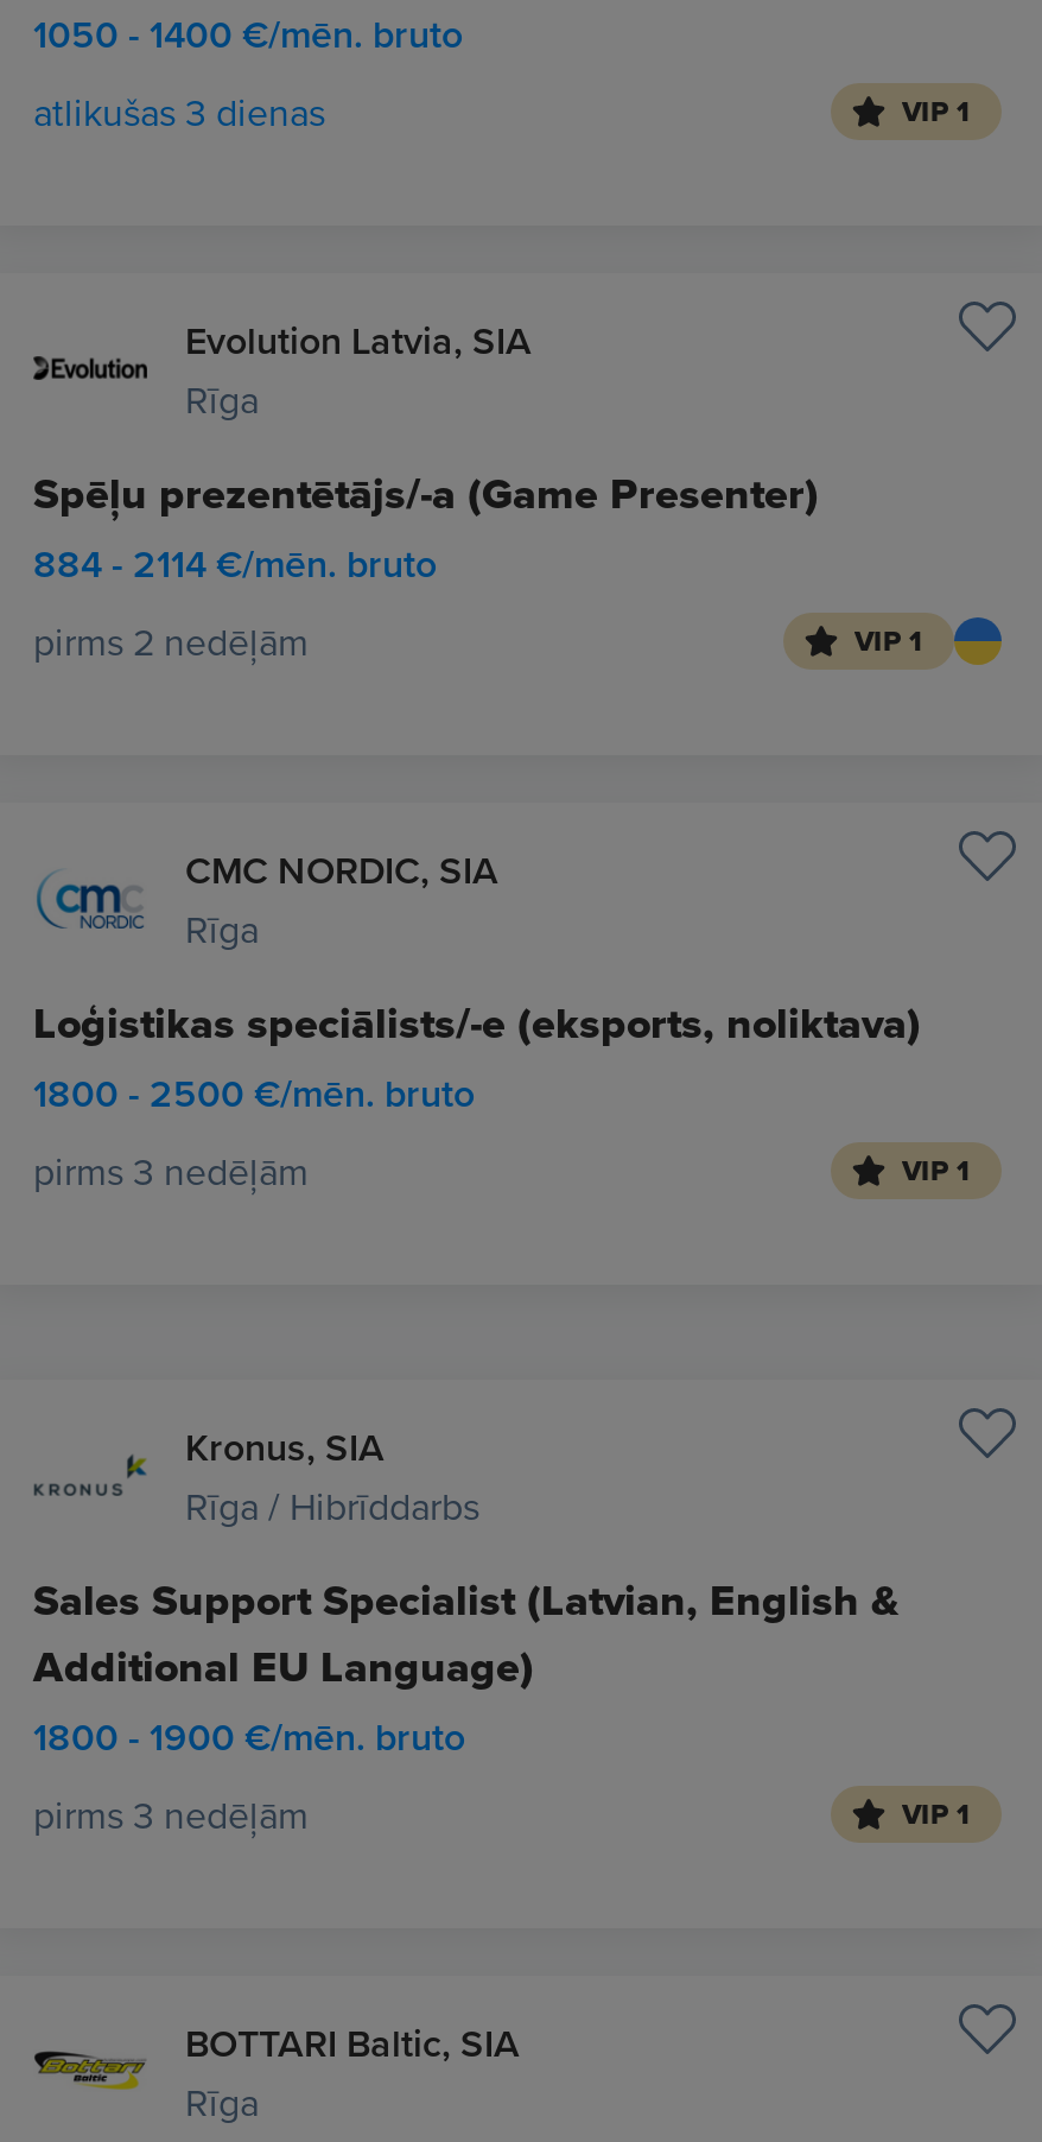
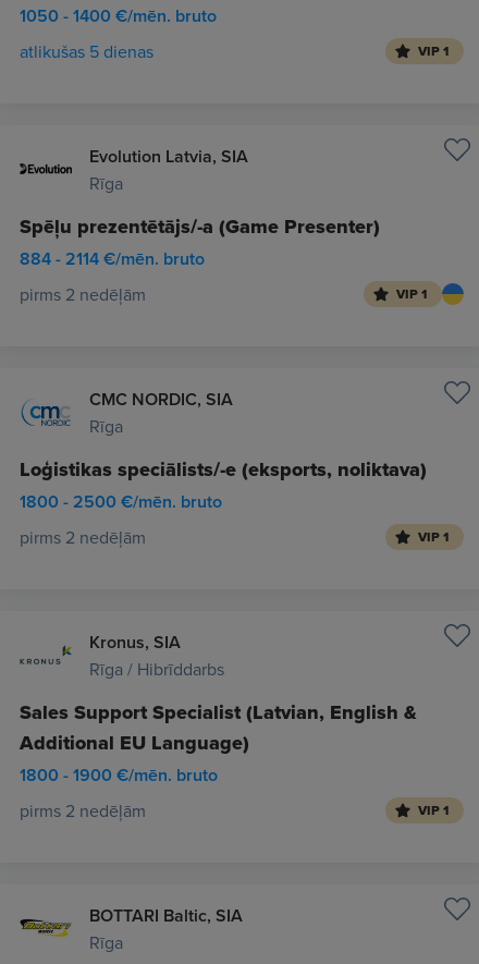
[33,85,325,138] atlikušas 3 dienas -> [20,39,153,63] atlikušas 5 dienas
[33,1145,309,1197] pirms 3 nedēļām -> [20,525,146,549] pirms 2 nedēļām
[33,1788,309,1840] pirms 3 nedēļām -> [20,798,146,822] pirms 2 nedēļām

